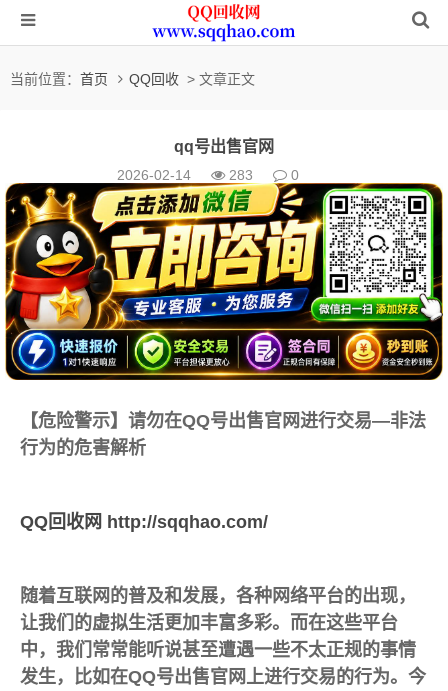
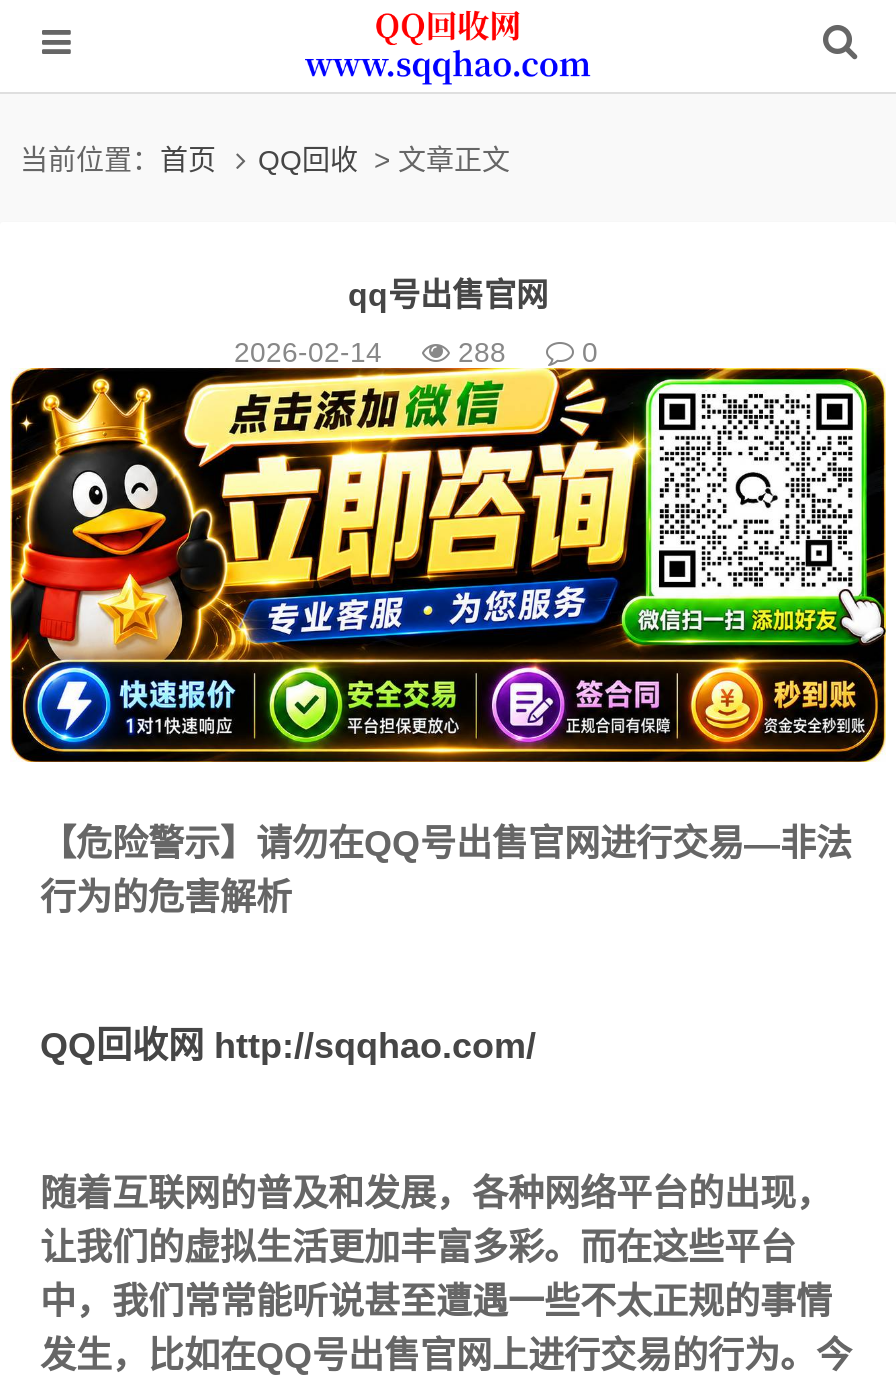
[229,167,253,183] 283 -> [458,336,506,368] 288

